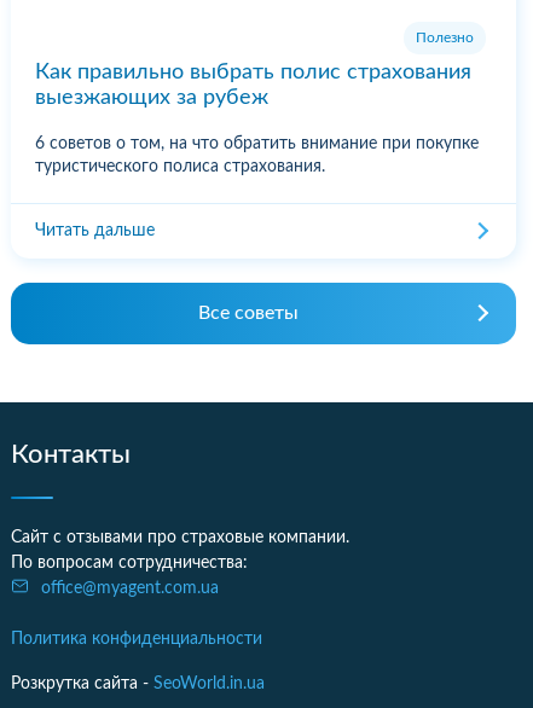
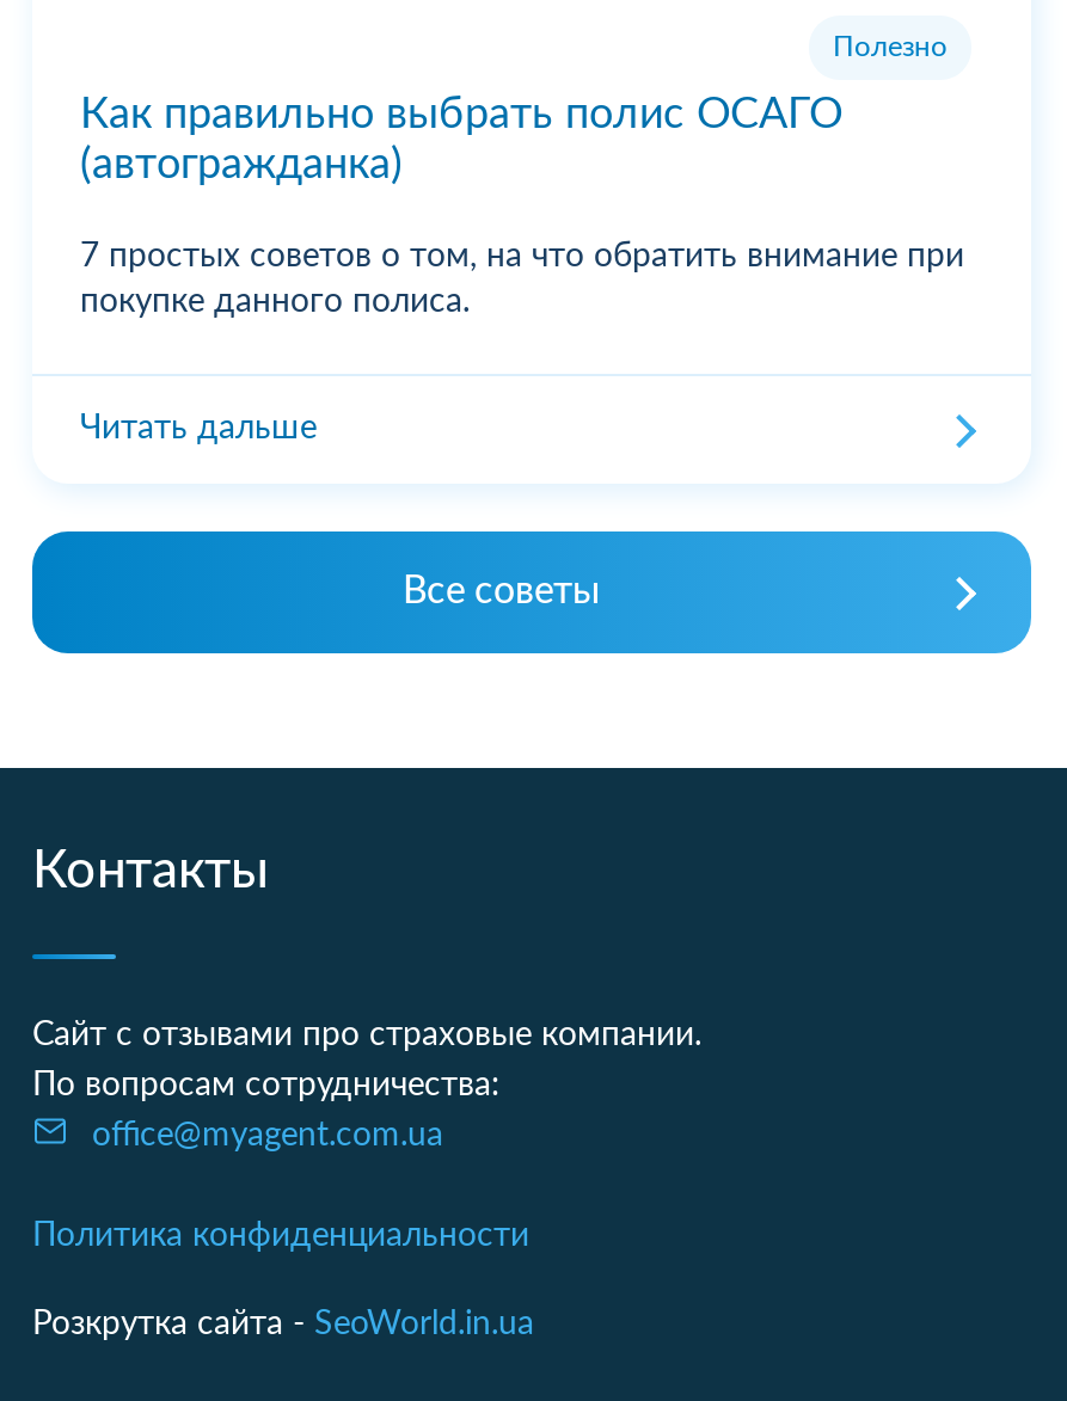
[35,61,471,108] Как правильно выбрать полис страхования | выезжающих за рубеж -> [80,94,842,188] Как правильно выбрать полис ОСАГО | (автогражданка)
[35,135,479,175] 6 советов о том, на что обратить внимание при покупке | туристического полиса страхования. -> [80,240,964,319] 7 простых советов о том, на что обратить внимание при | покупке данного полиса.

